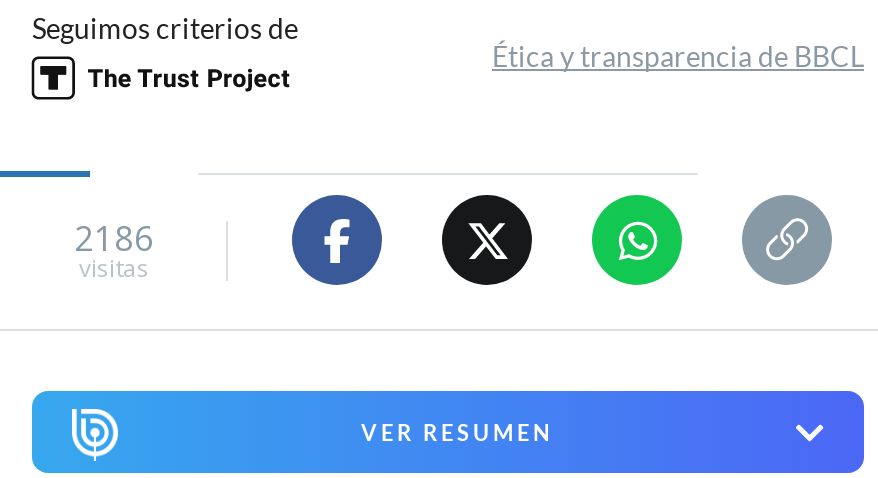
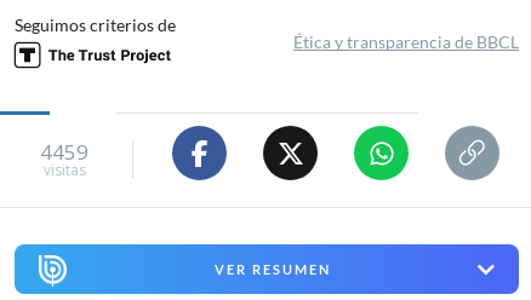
[74,215,154,261] 2186 -> [40,138,88,166] 4459

